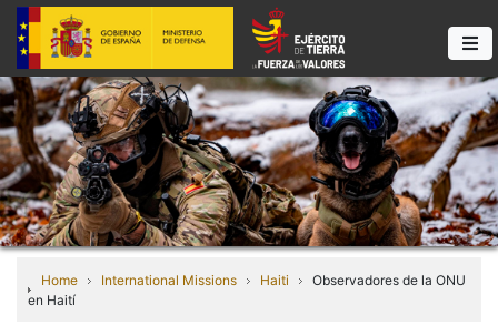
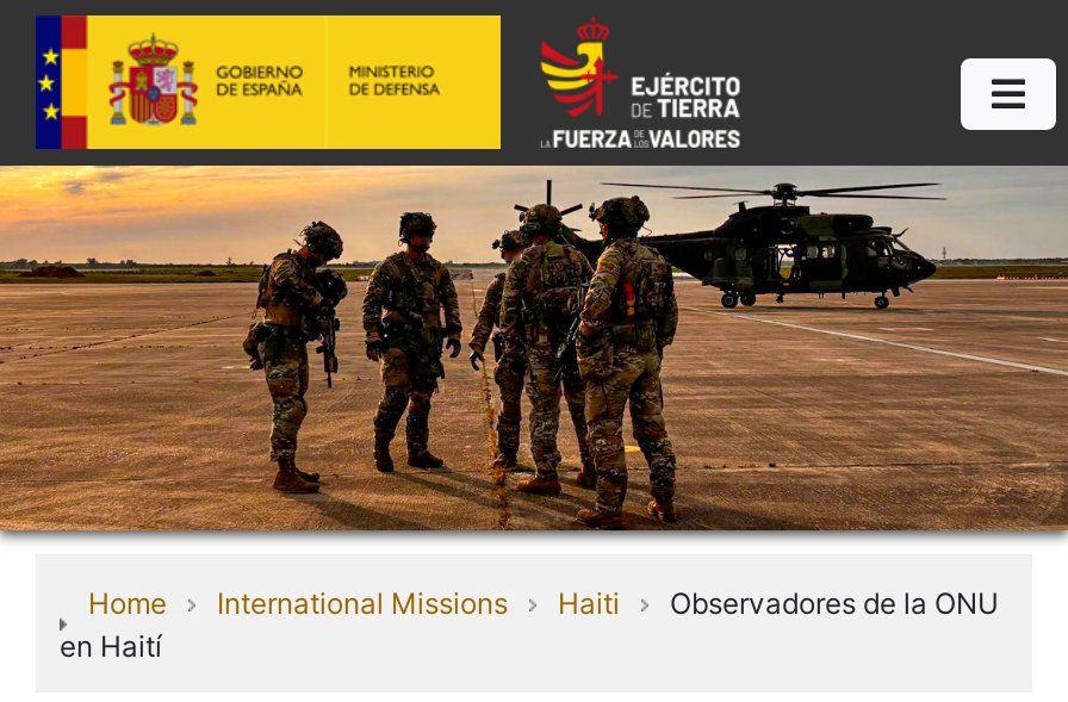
[3,77,495,247] [image] -> [7,163,1061,533] [image]

